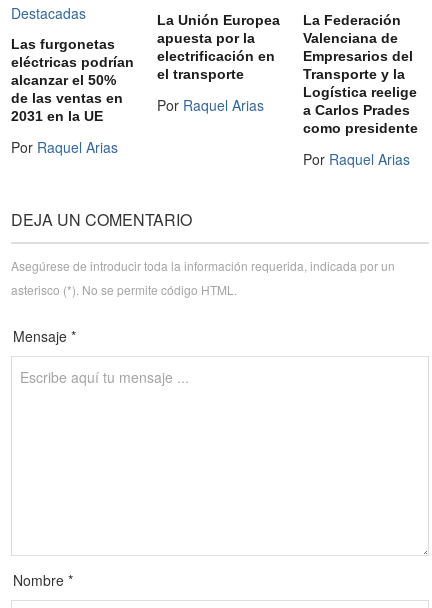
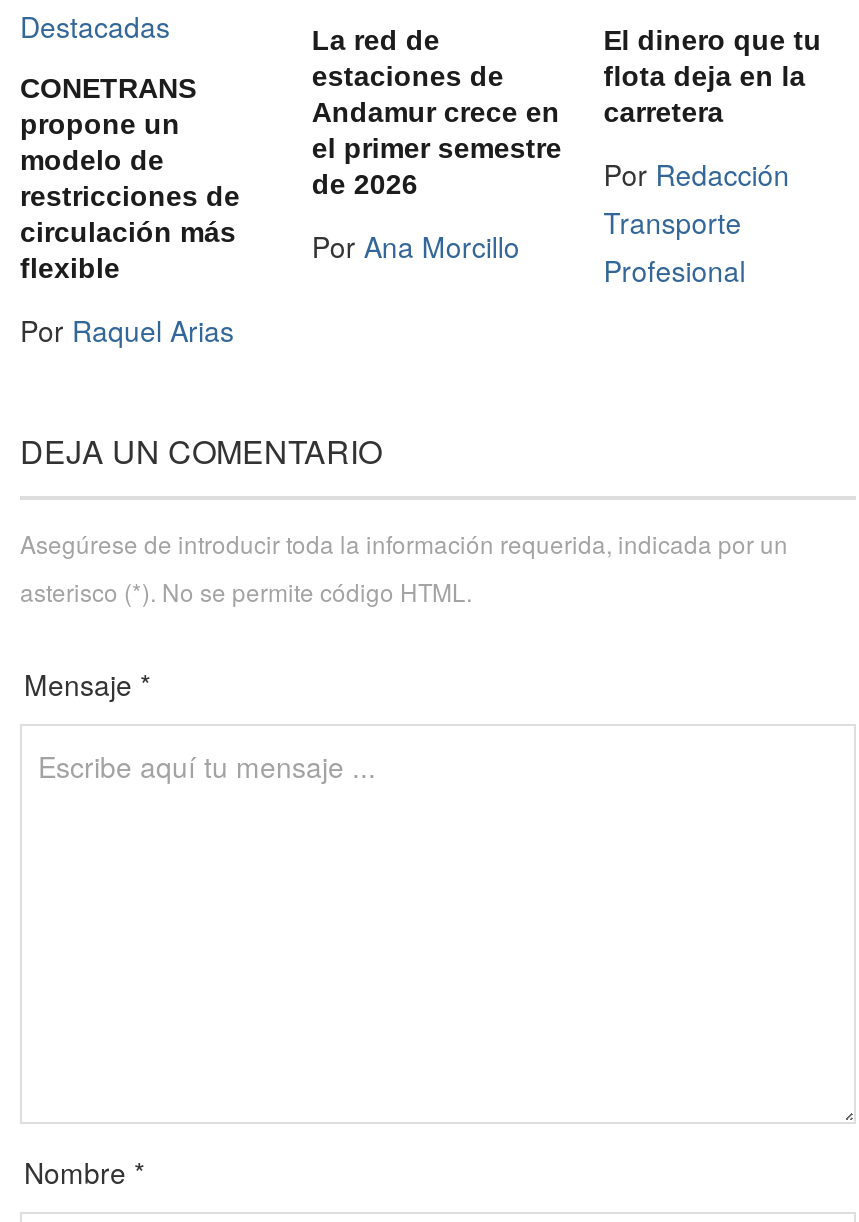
[157,12,280,82] La Unión Europea | apuesta por la | electrificación en | el transporte -> [312,23,562,199] La red de | estaciones de | Andamur crece en | el primer semestre | de 2026
[303,12,418,136] La Federación | Valenciana de | Empresarios del | Transporte y la | Logística reelige | a Carlos Prades | como presidente -> [603,23,821,127] El dinero que tu | flota deja en la | carretera
[11,36,134,124] Las furgonetas | eléctricas podrían | alcanzar el 50% | de las ventas en | 2031 en la UE -> [20,71,240,283] CONETRANS | propone un | modelo de | restricciones de | circulación más | flexible
[157,95,264,115] Por Raquel Arias -> [312,225,520,265] Por Ana Morcillo
[303,149,410,169] Por Raquel Arias -> [603,153,789,289] Por Redacción | Transporte | Profesional

